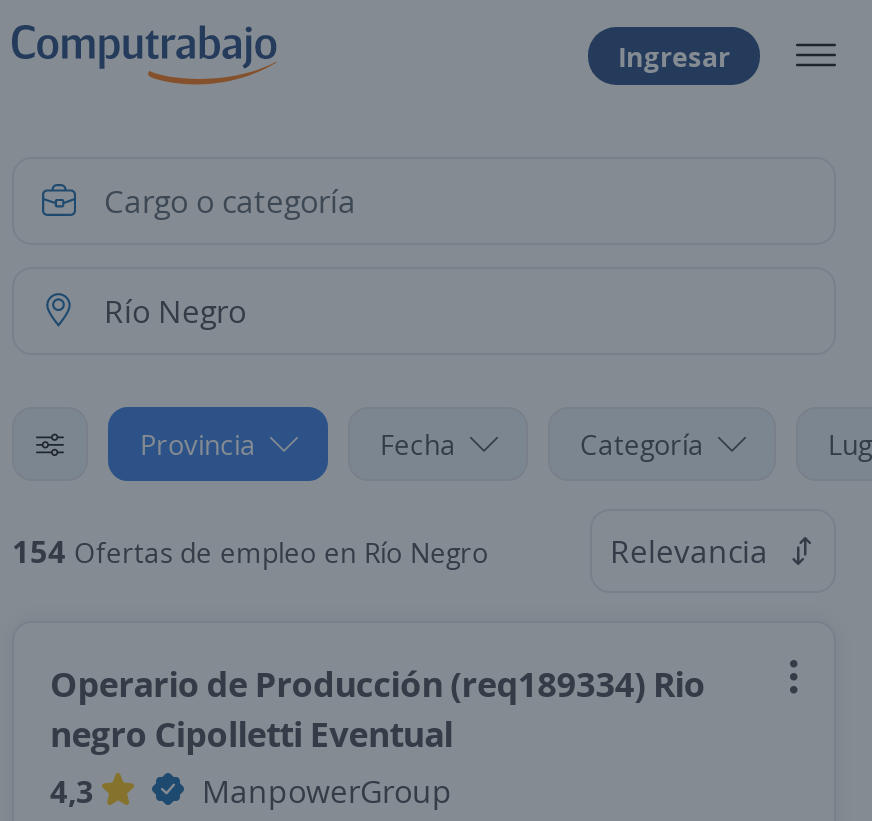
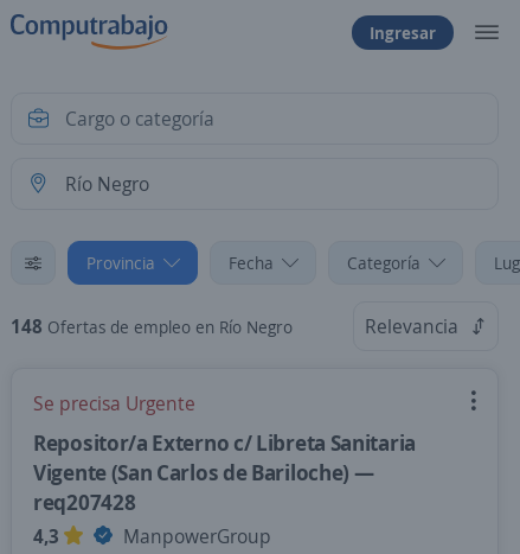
[12,529,488,573] 154 Ofertas de empleo en Río Negro -> [11,313,293,339] 148 Ofertas de empleo en Río Negro
[50,659,705,757] Operario de Producción (req189334) Rio | negro Cipolletti Eventual -> [33,390,416,516] Se precisa Urgente | Repositor/a Externo c/ Libreta Sanitaria | Vigente (San Carlos de Bariloche) — | req207428

